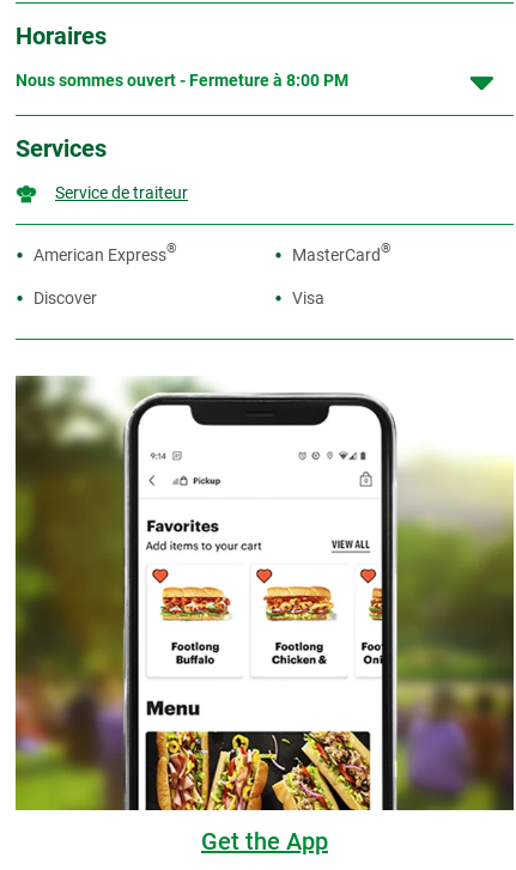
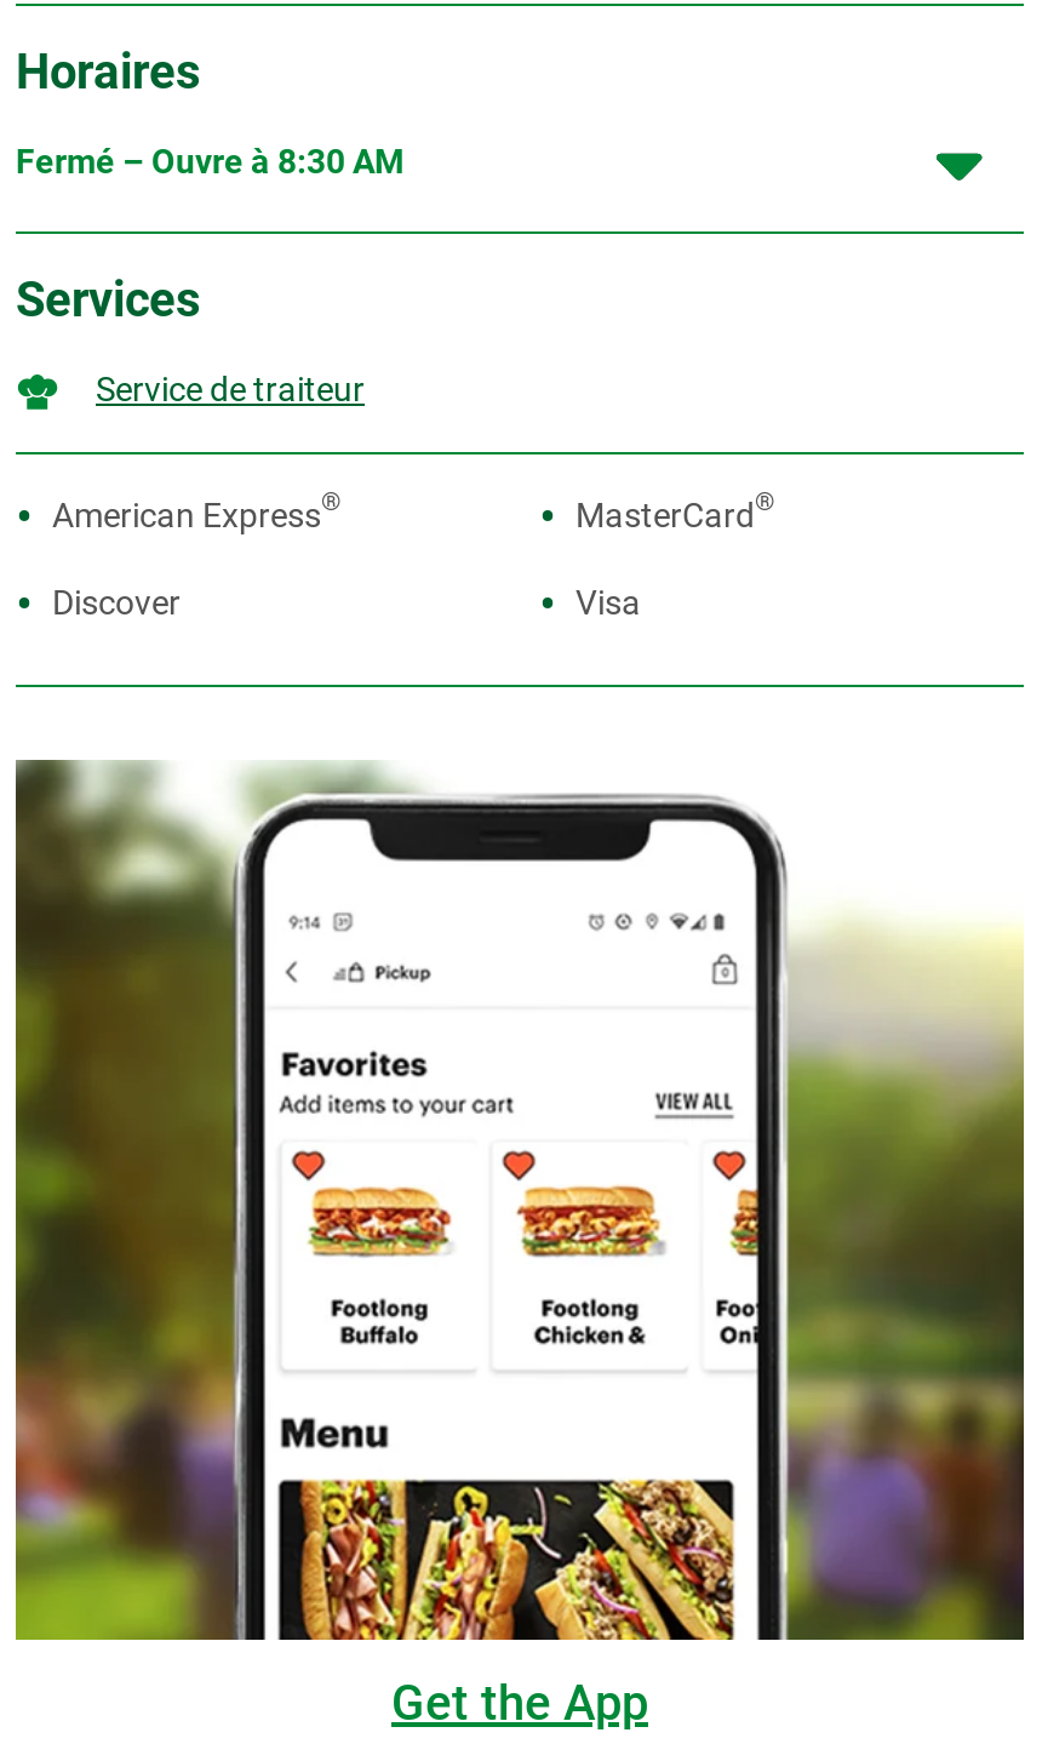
[16,71,348,90] Nous sommes ouvert - Fermeture à 8:00 PM -> [16,142,403,181] Fermé – Ouvre à 8:30 AM

